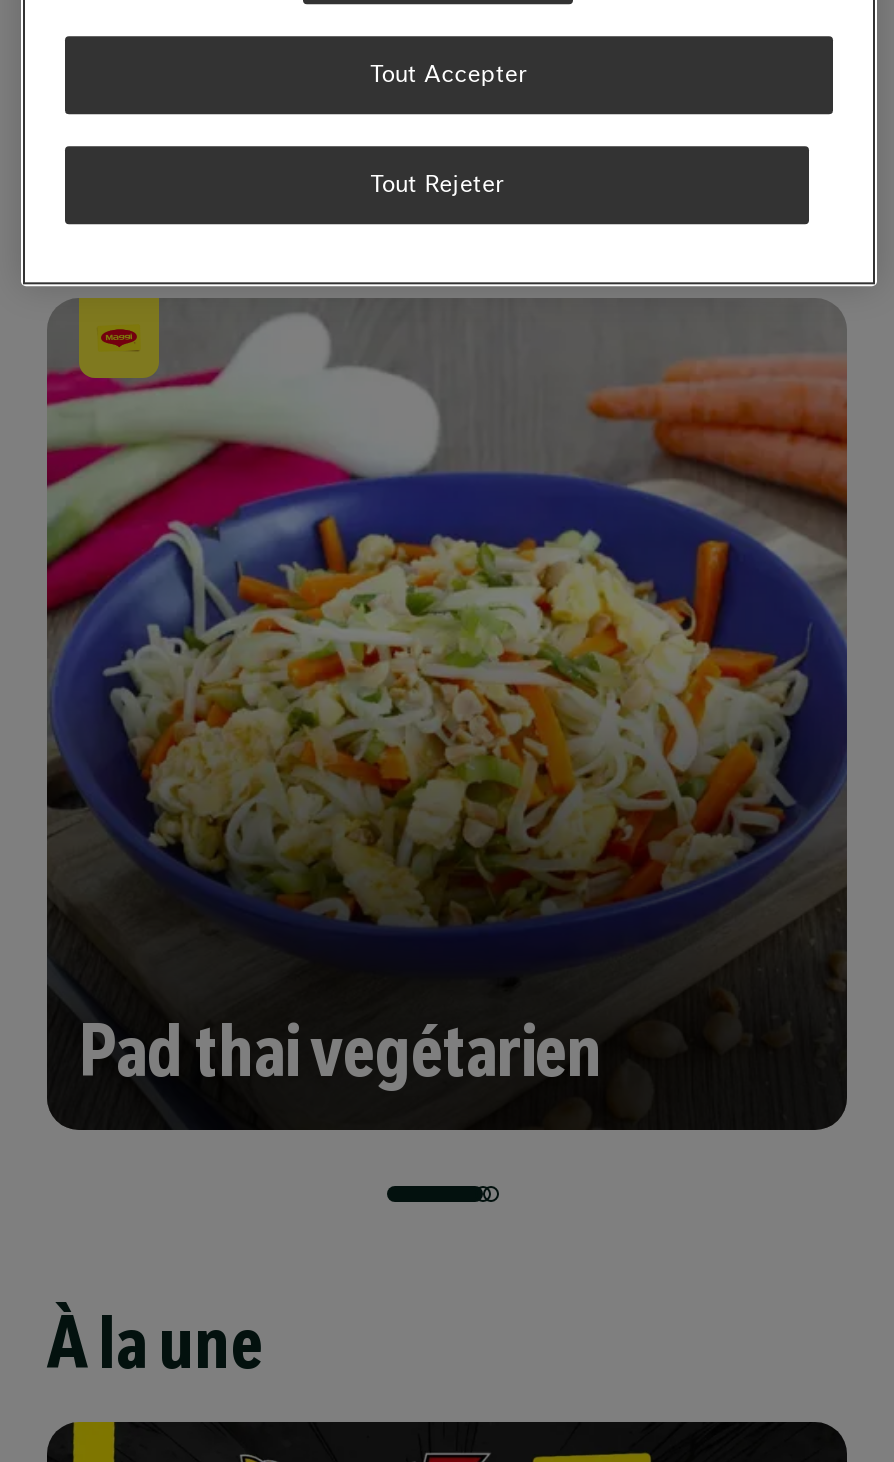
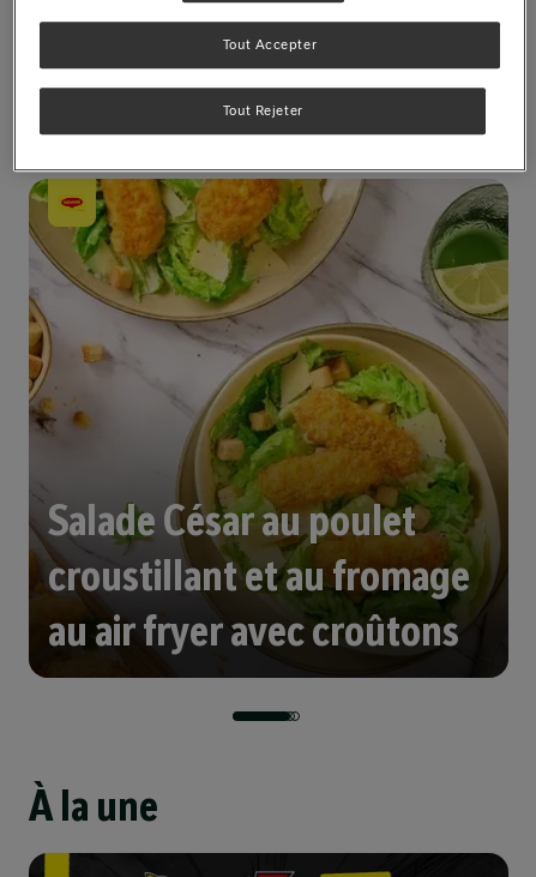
[47,300,847,914] [image] -> [29,179,508,548] [image]
[79,1004,603,1098] Pad thai vegétarien -> [48,492,470,659] Salade César au poulet | croustillant et au fromage | au air fryer avec croûtons

